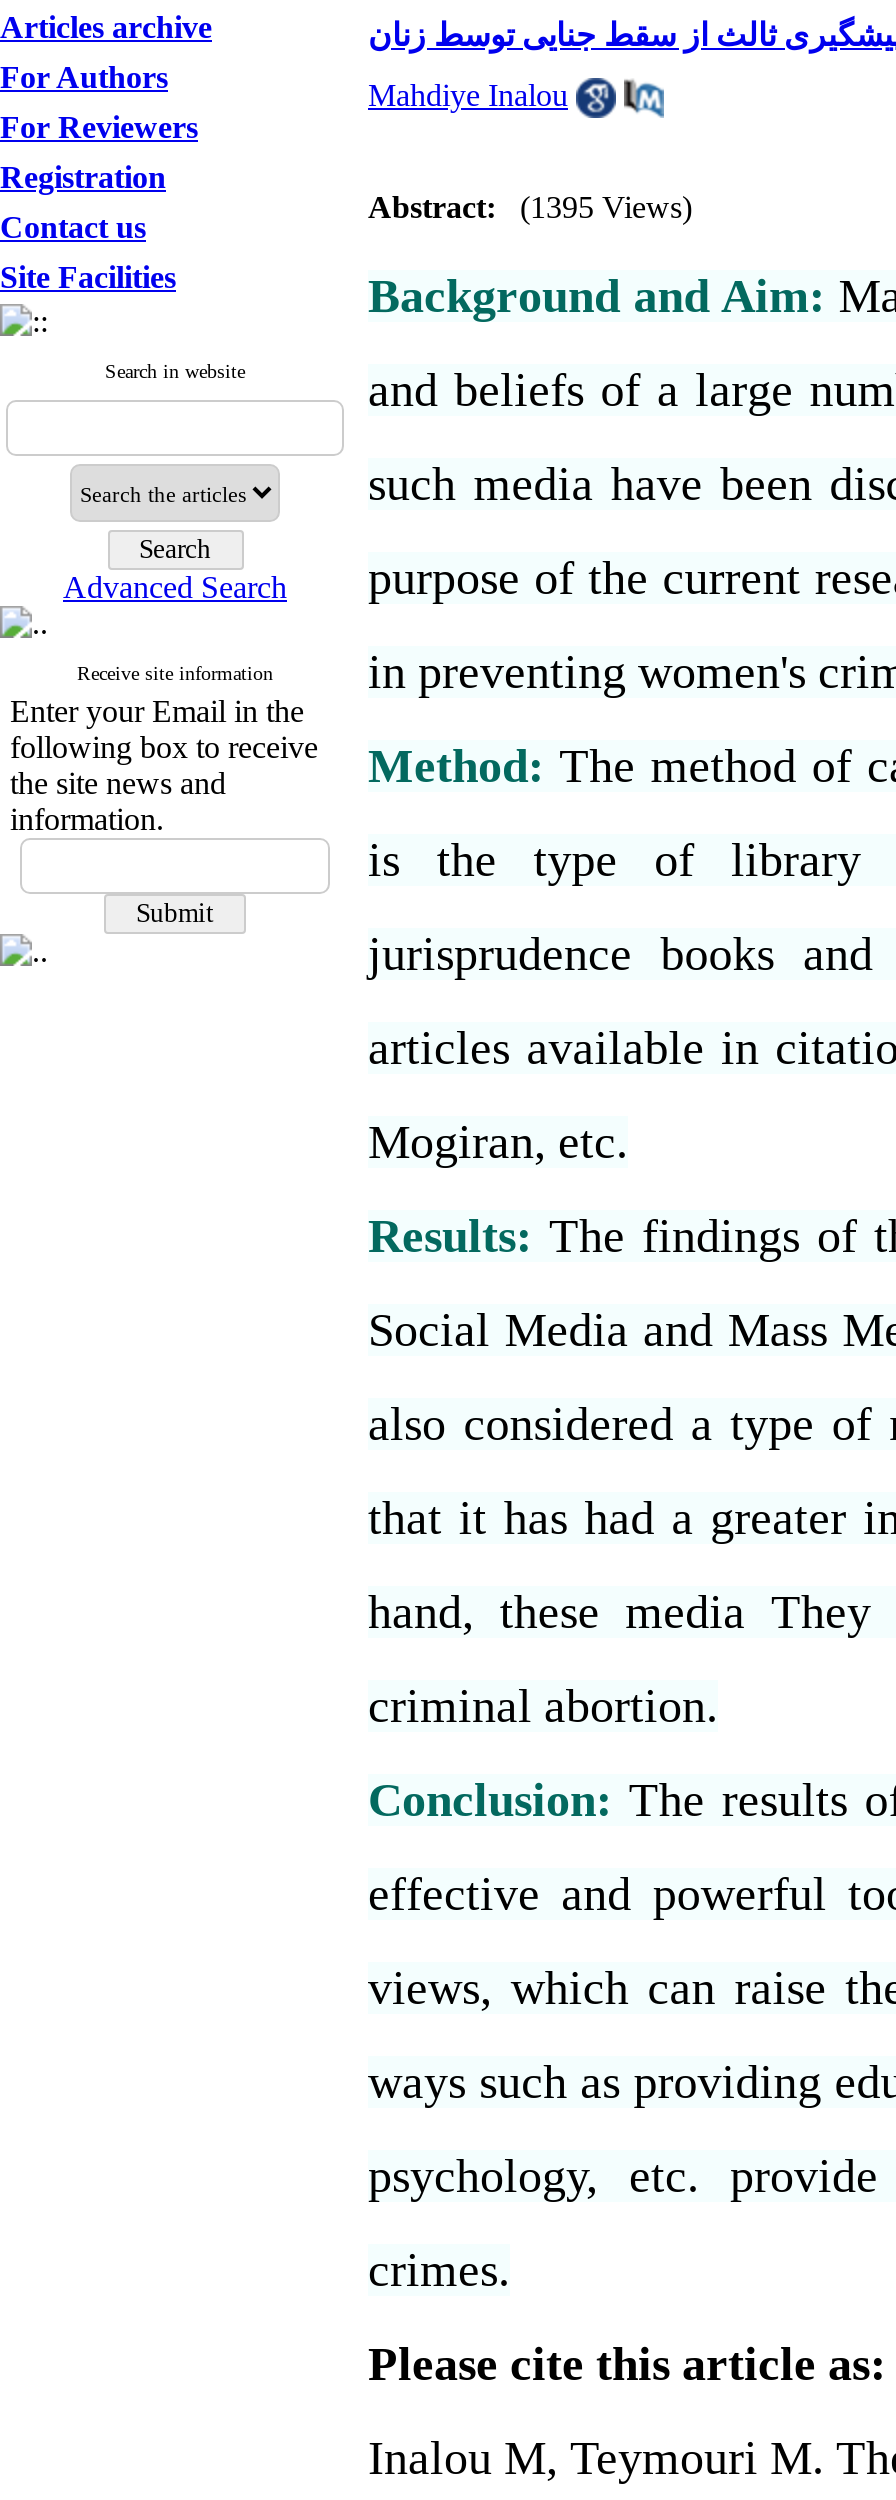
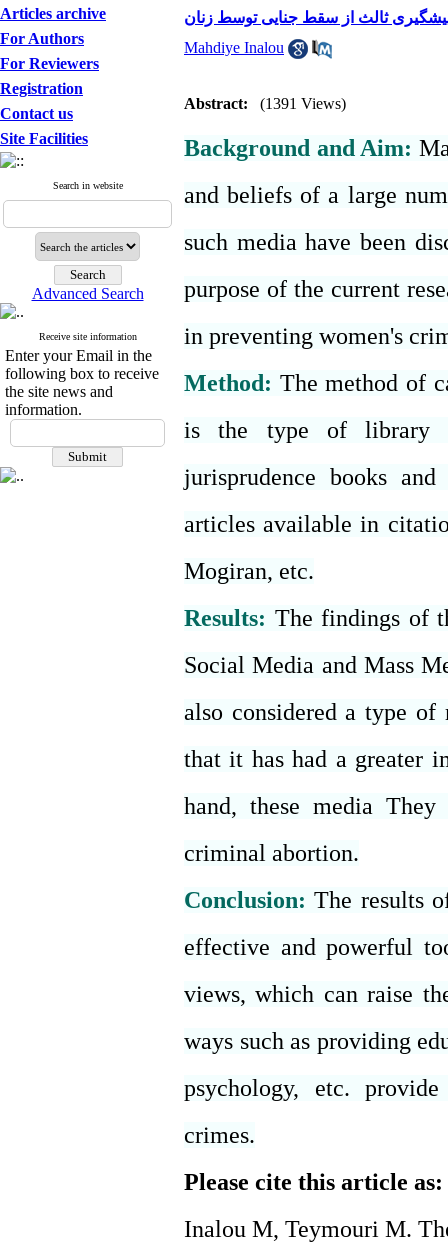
[368,190,692,224] Abstract: (1395 Views) -> [184,95,346,112] Abstract: (1391 Views)

